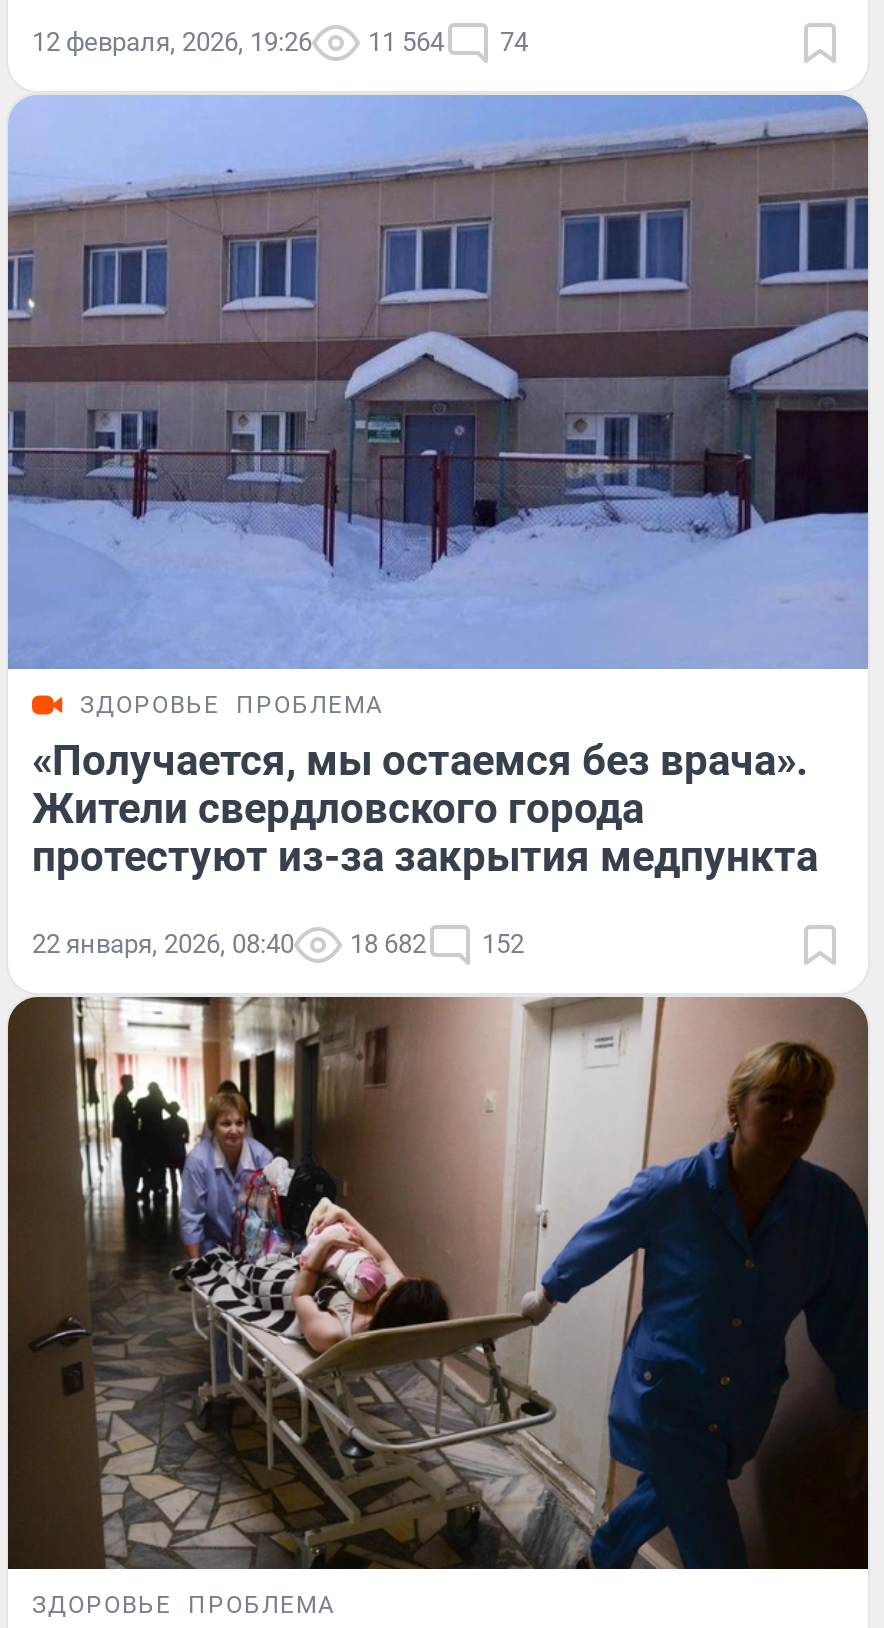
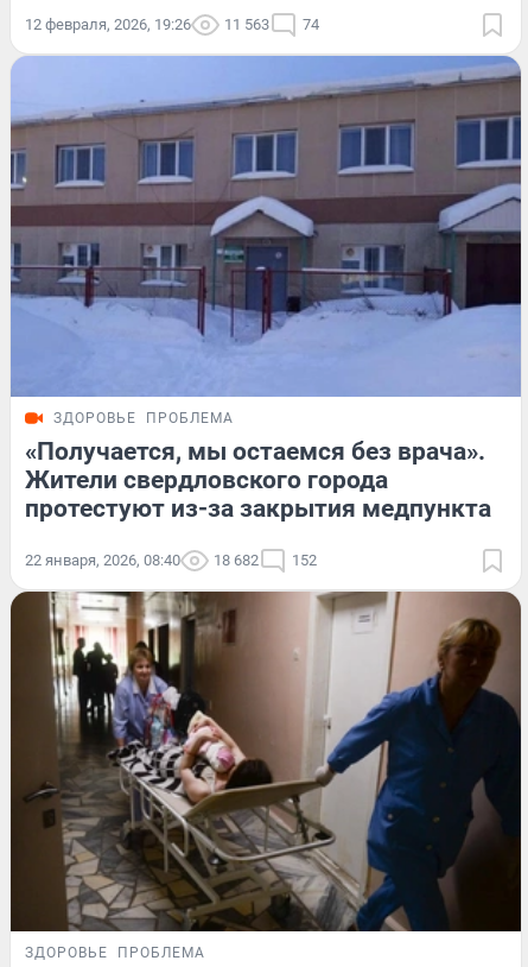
[32,27,528,57] 12 февраля, 2026, 19:26 11 564 74 -> [25,15,319,33] 12 февраля, 2026, 19:26 11 563 74

